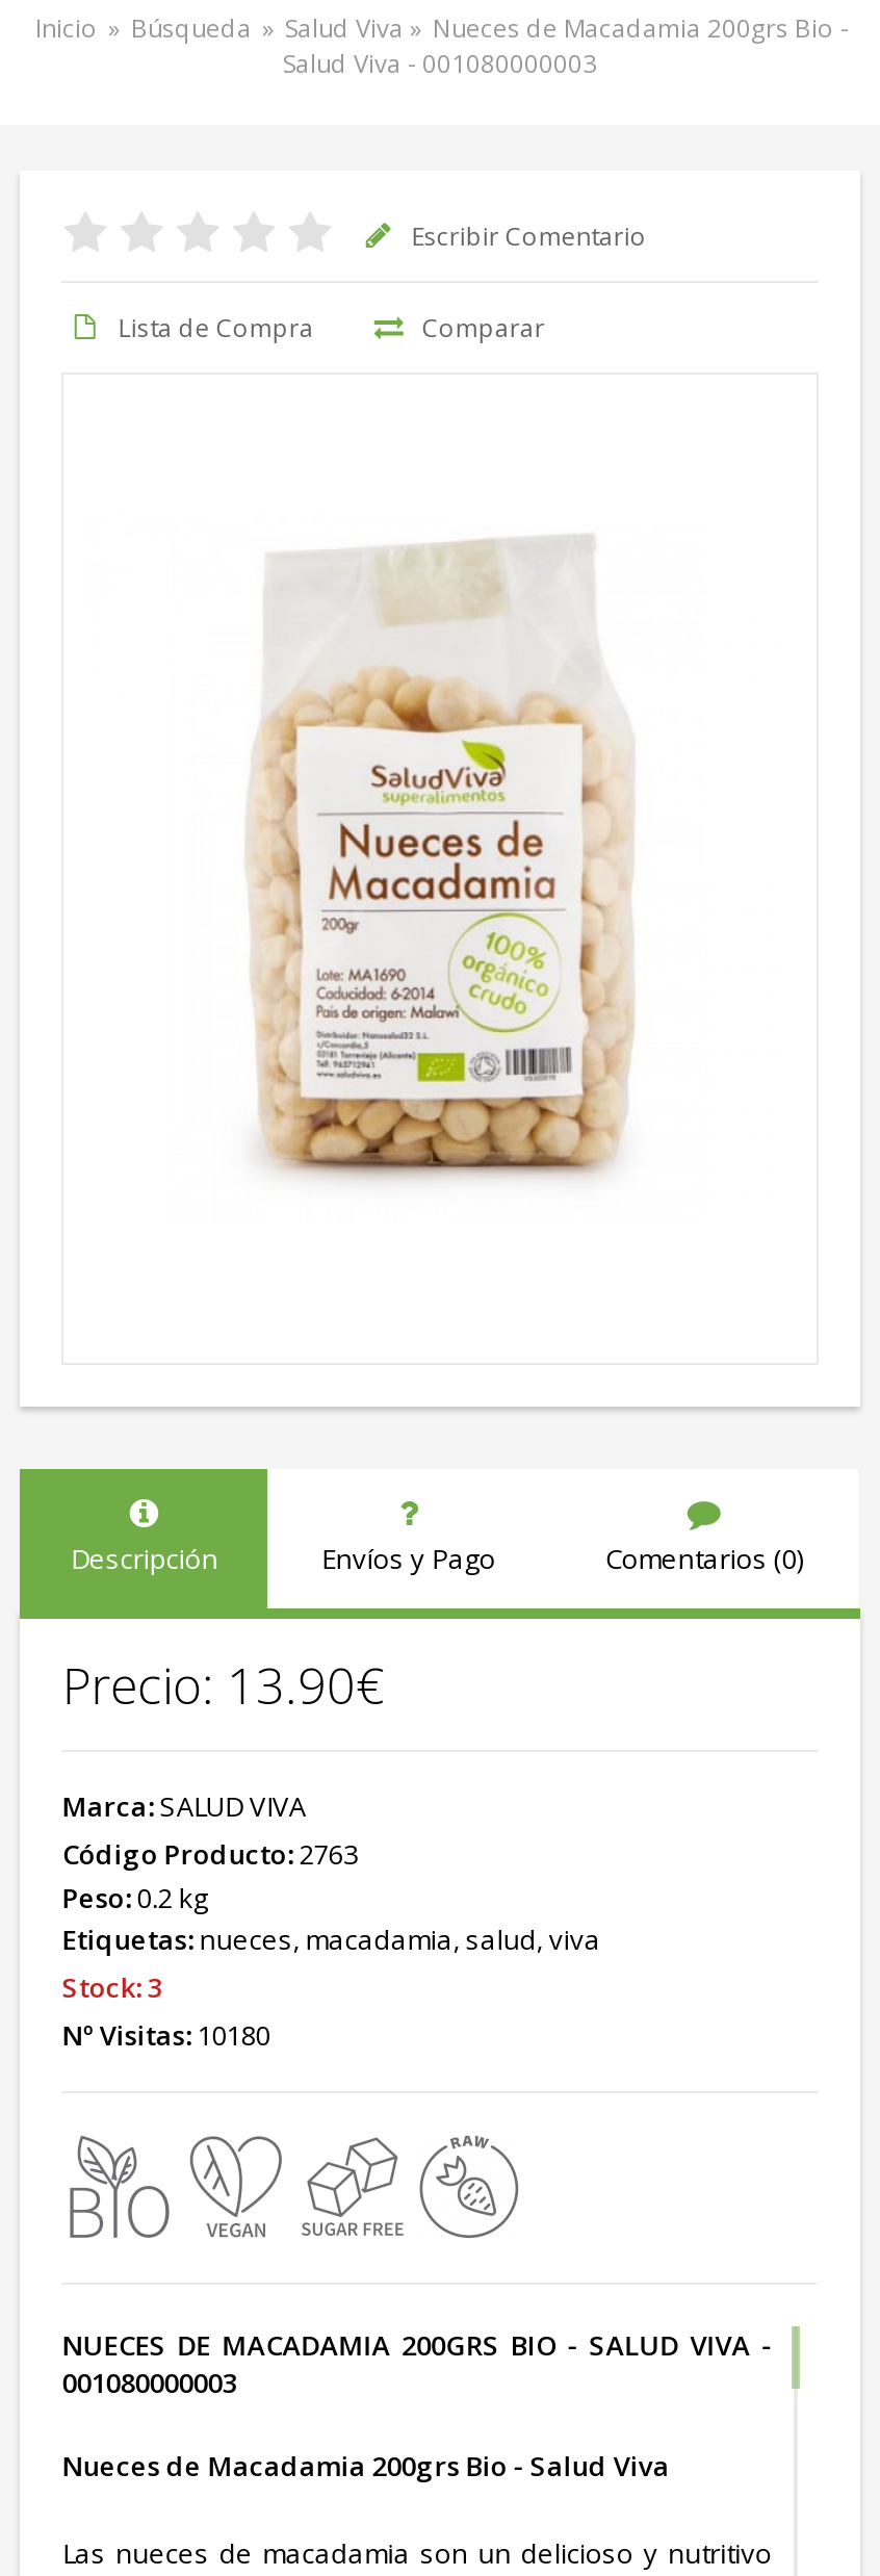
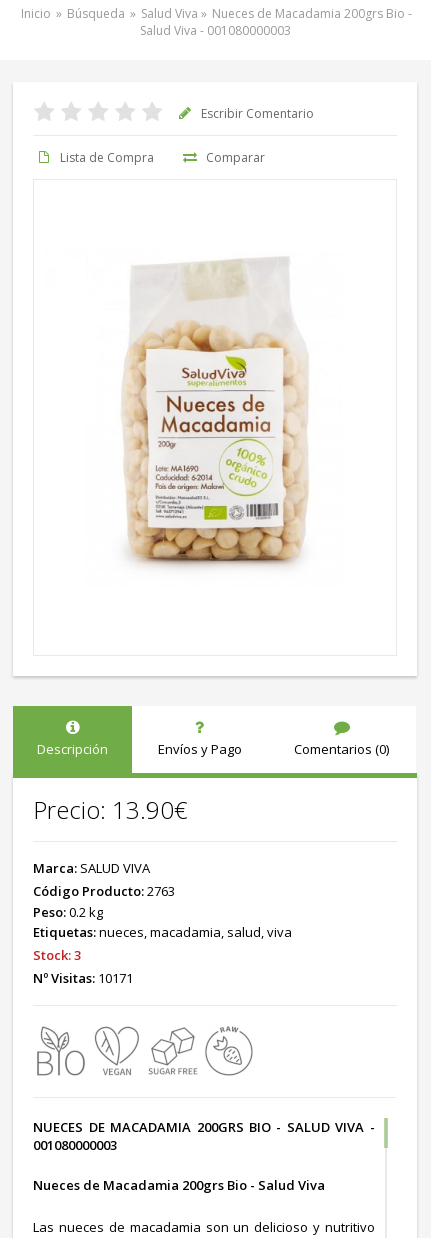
[62,2016,270,2054] Nº Visitas: 10180 -> [33,969,133,987] Nº Visitas: 10171

